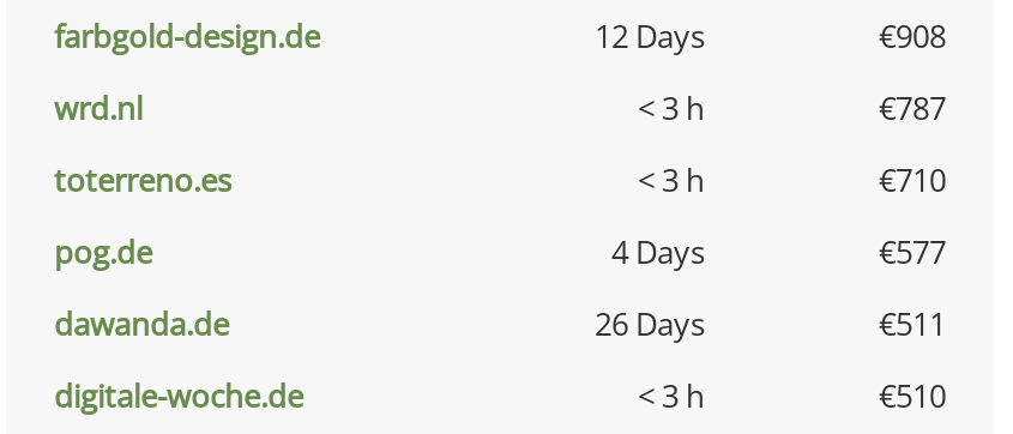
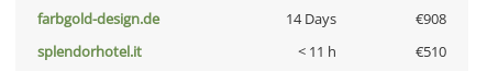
[595,14,705,58] 12 Days -> [285,9,336,28] 14 Days
[54,86,946,417] wrd.nl | < 3 h | €787 | toterreno.es | < 3 h | €710 | pog.de | 4 Days | €577 | dawanda.de | 26 Days | €511 | digitale-woche.de | < 3 h -> [37,42,336,61] splendorhotel.it | < 11 h

